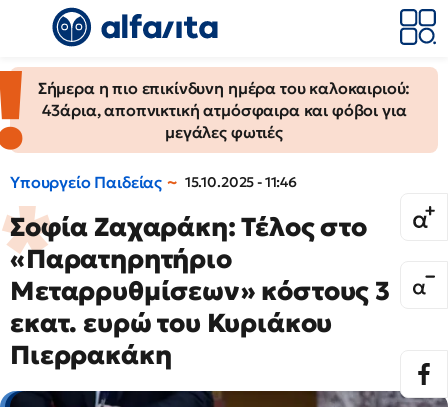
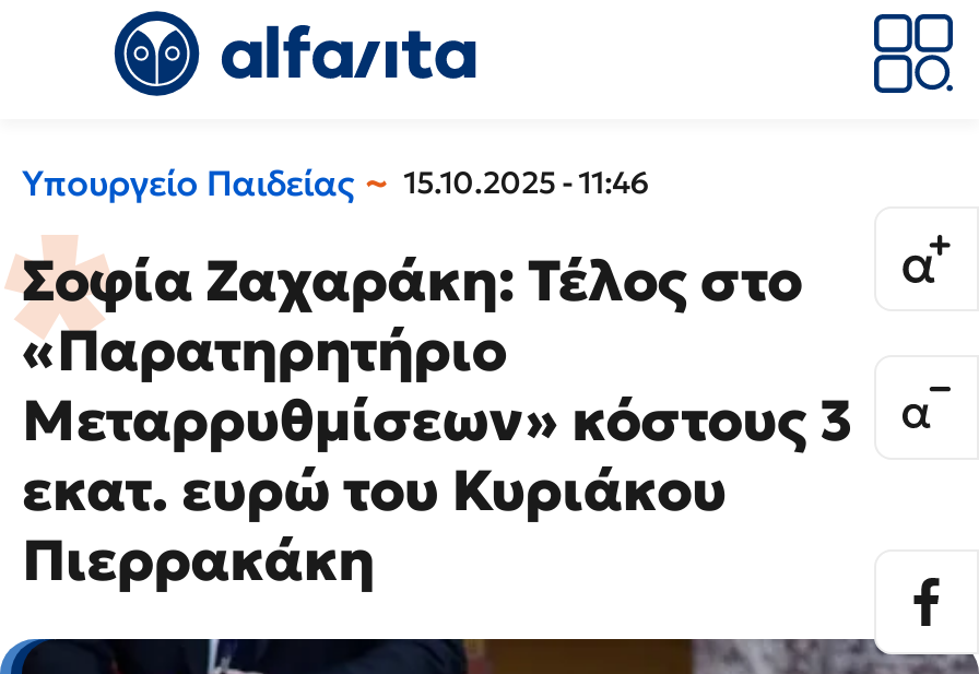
[3,67,438,152] [image] | Σήμερα η πιο επικίνδυνη ημέρα του καλοκαιριού: | 43άρια, αποπνικτική ατμόσφαιρα και φόβοι για | μεγάλες φωτιές -> none

